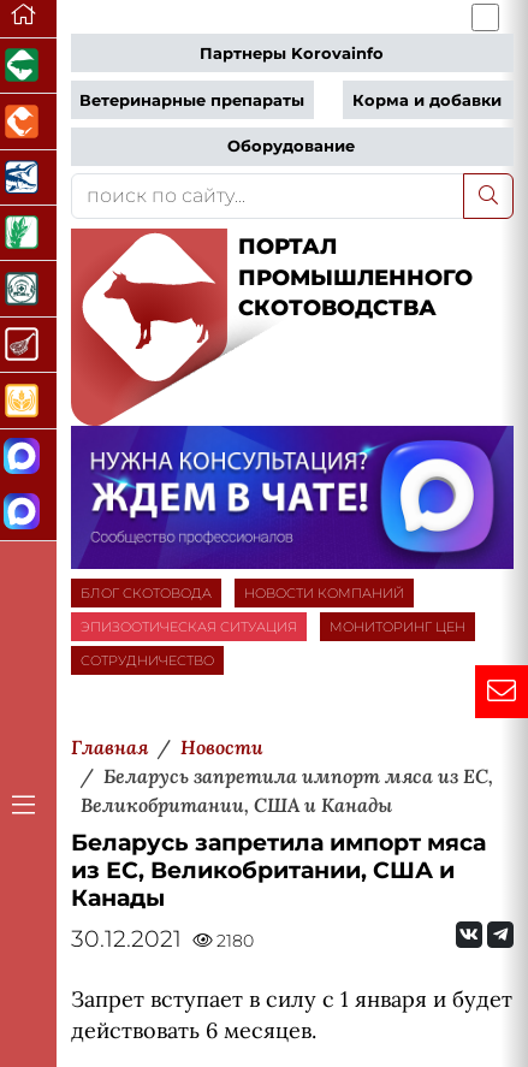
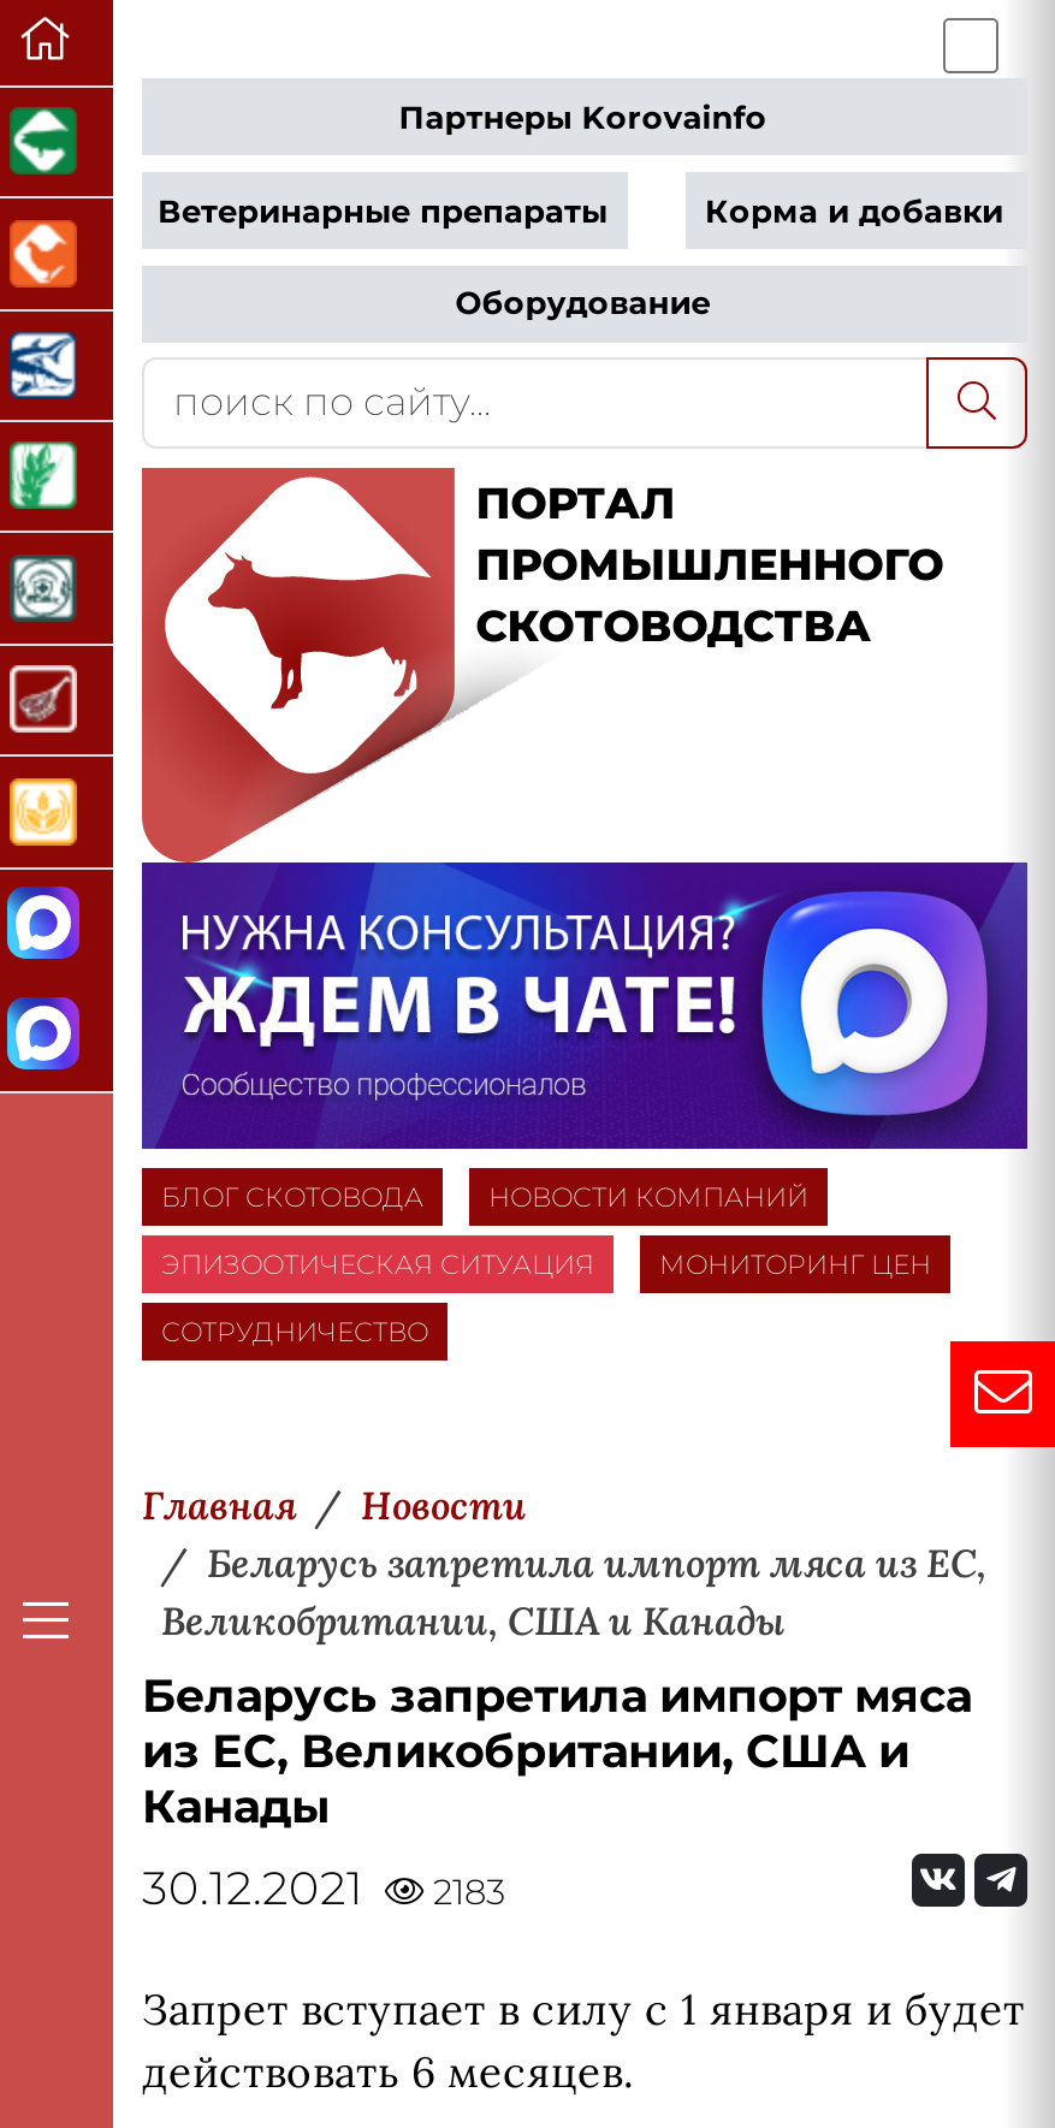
[71,923,254,952] 30.12.2021 2180 -> [142,1857,505,1915] 30.12.2021 2183

